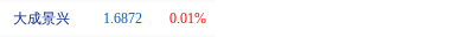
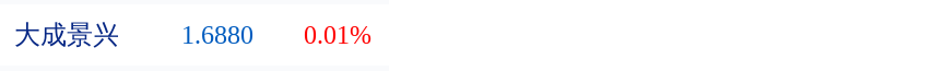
[103,10,206,27] 1.6872 0.01% -> [181,20,371,50] 1.6880 0.01%

